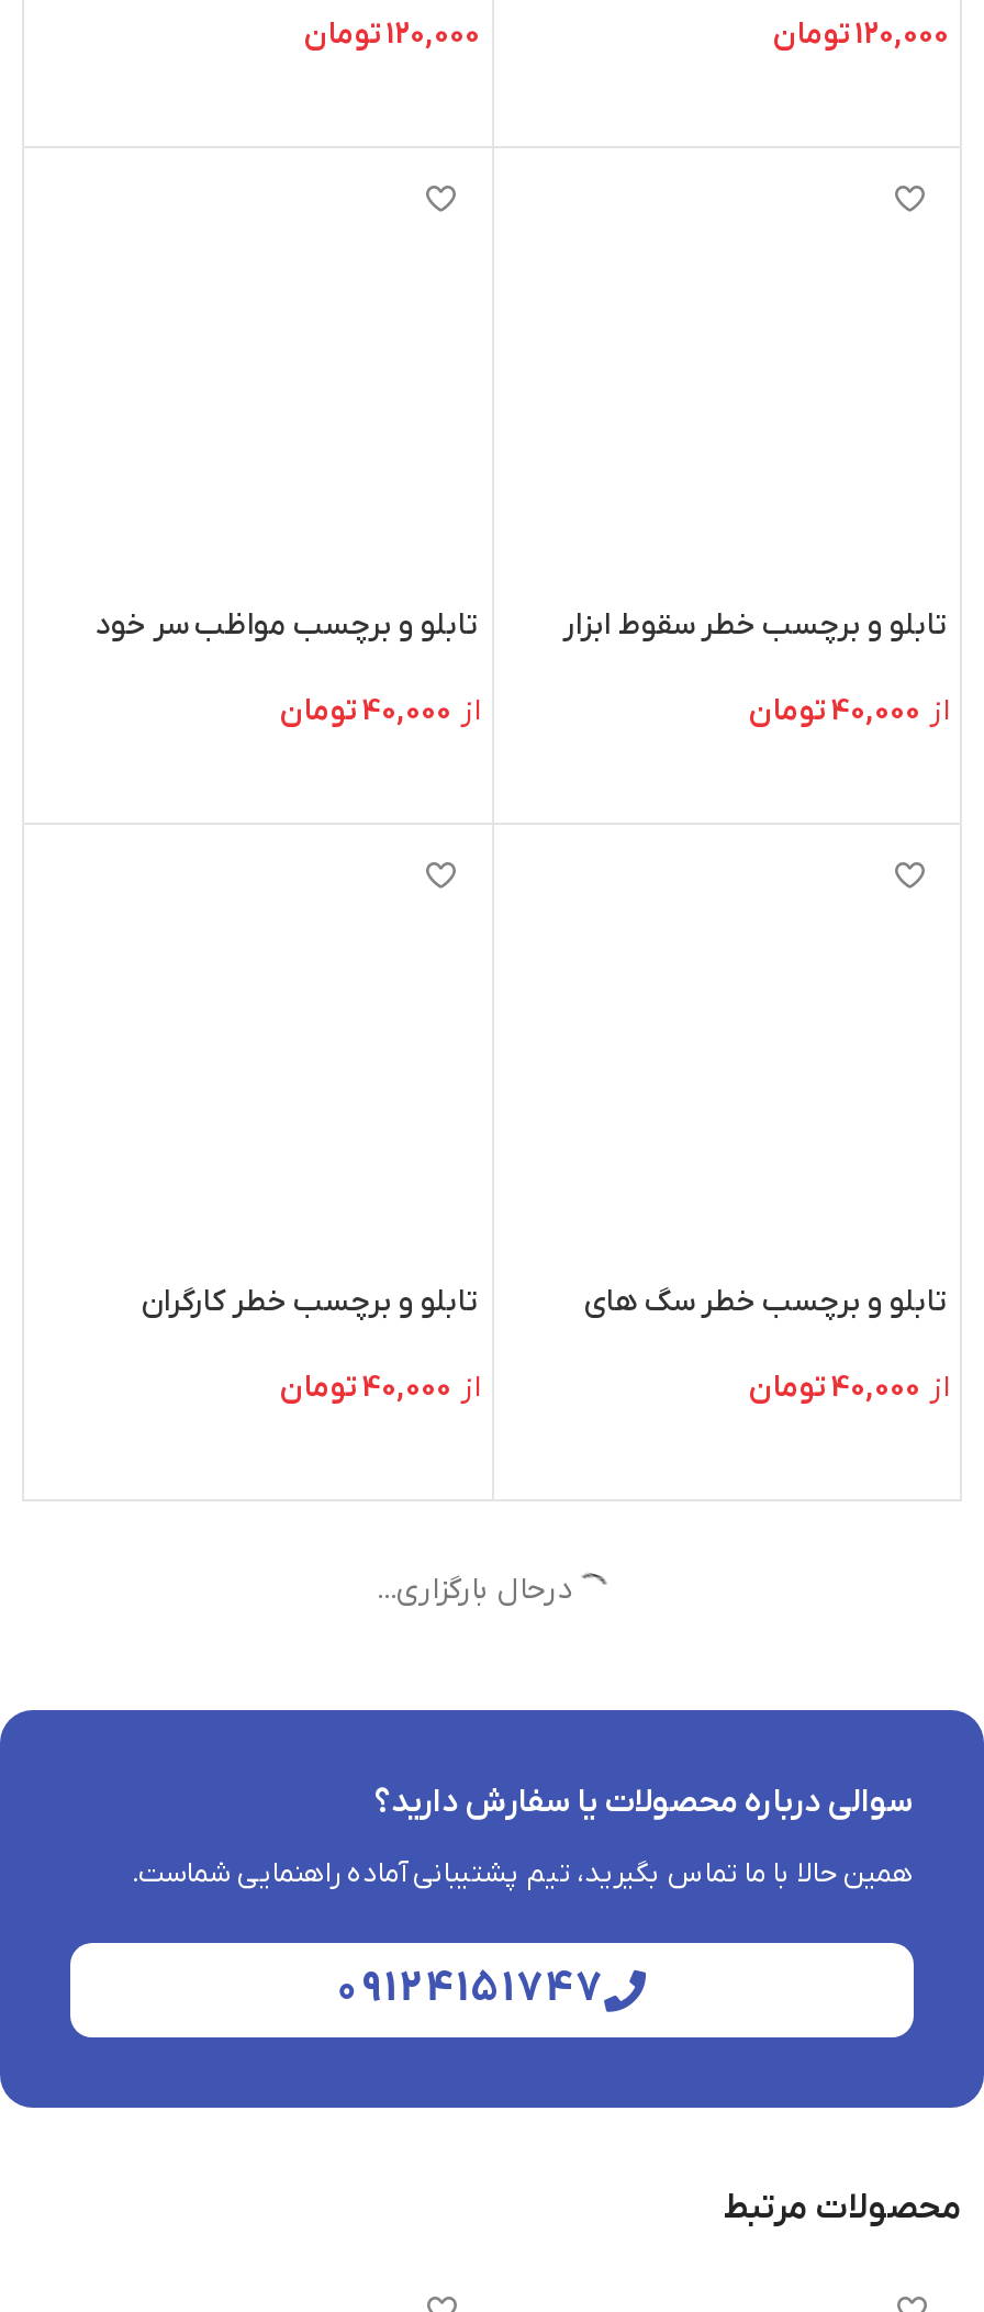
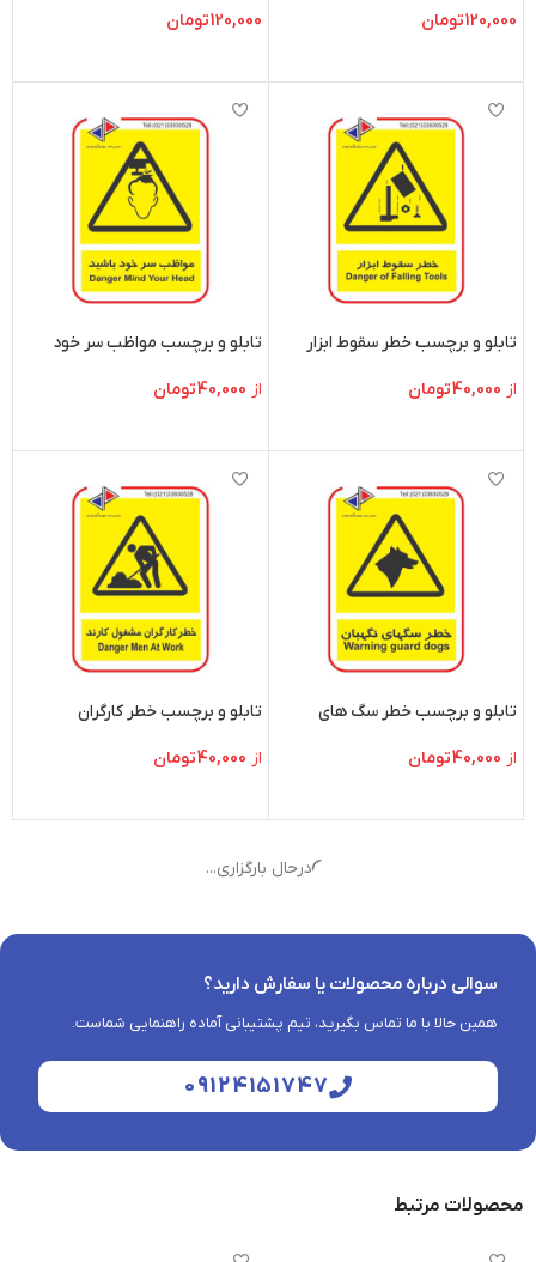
none -> [71,116,211,305] [image]
none -> [327,116,465,305] [image]
none -> [71,485,211,674] [image]
none -> [327,485,465,674] [image]

